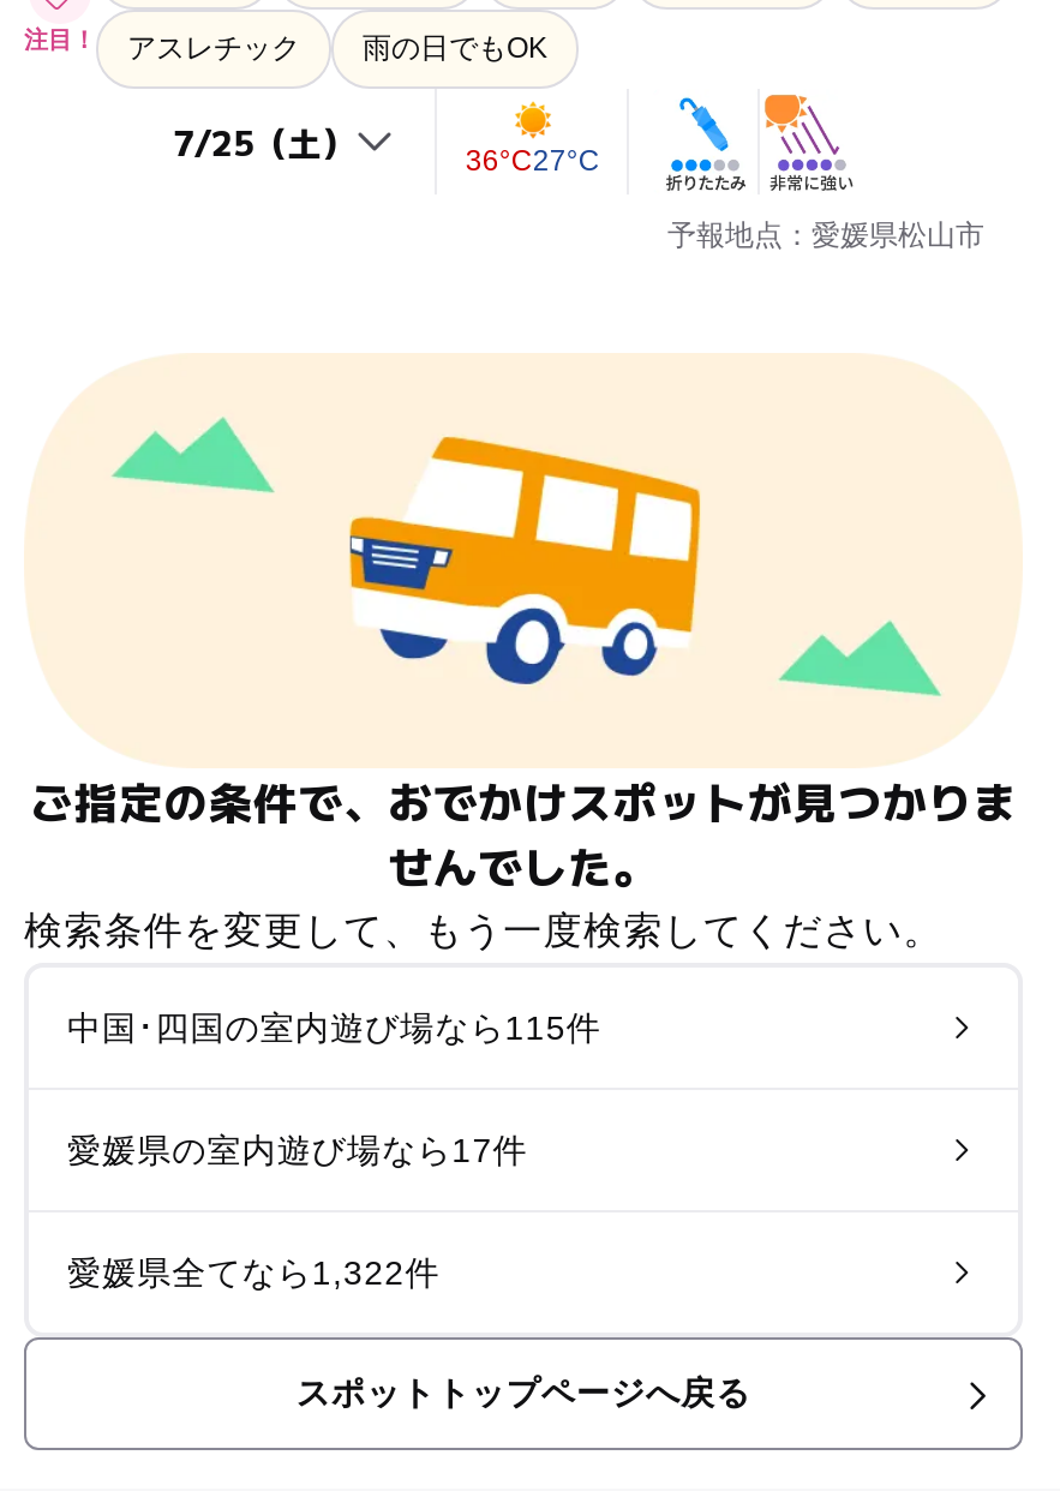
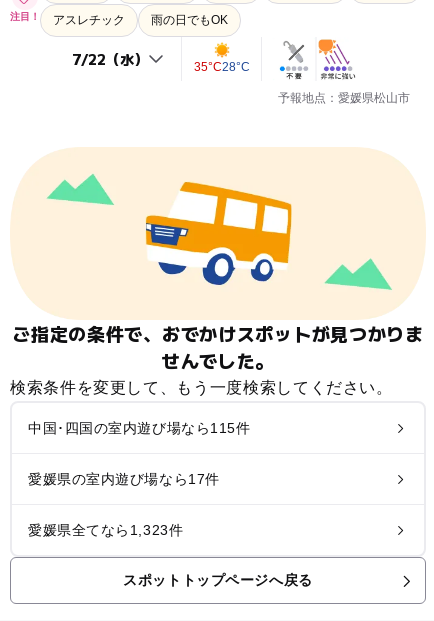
[465,96,747,192] [image] | 36°C27°C -> [194,41,310,79] [image] | 35°C28°C
[67,1254,440,1292] 愛媛県全てなら1,322件 -> [28,522,183,538] 愛媛県全てなら1,323件

